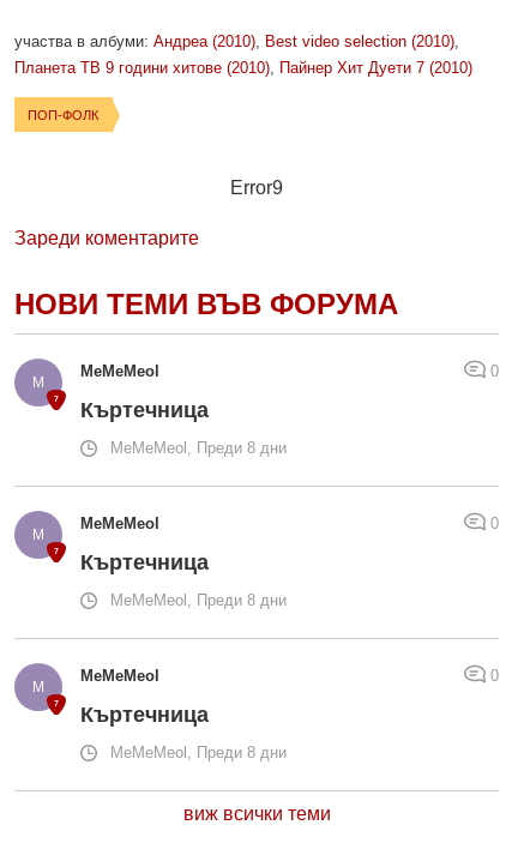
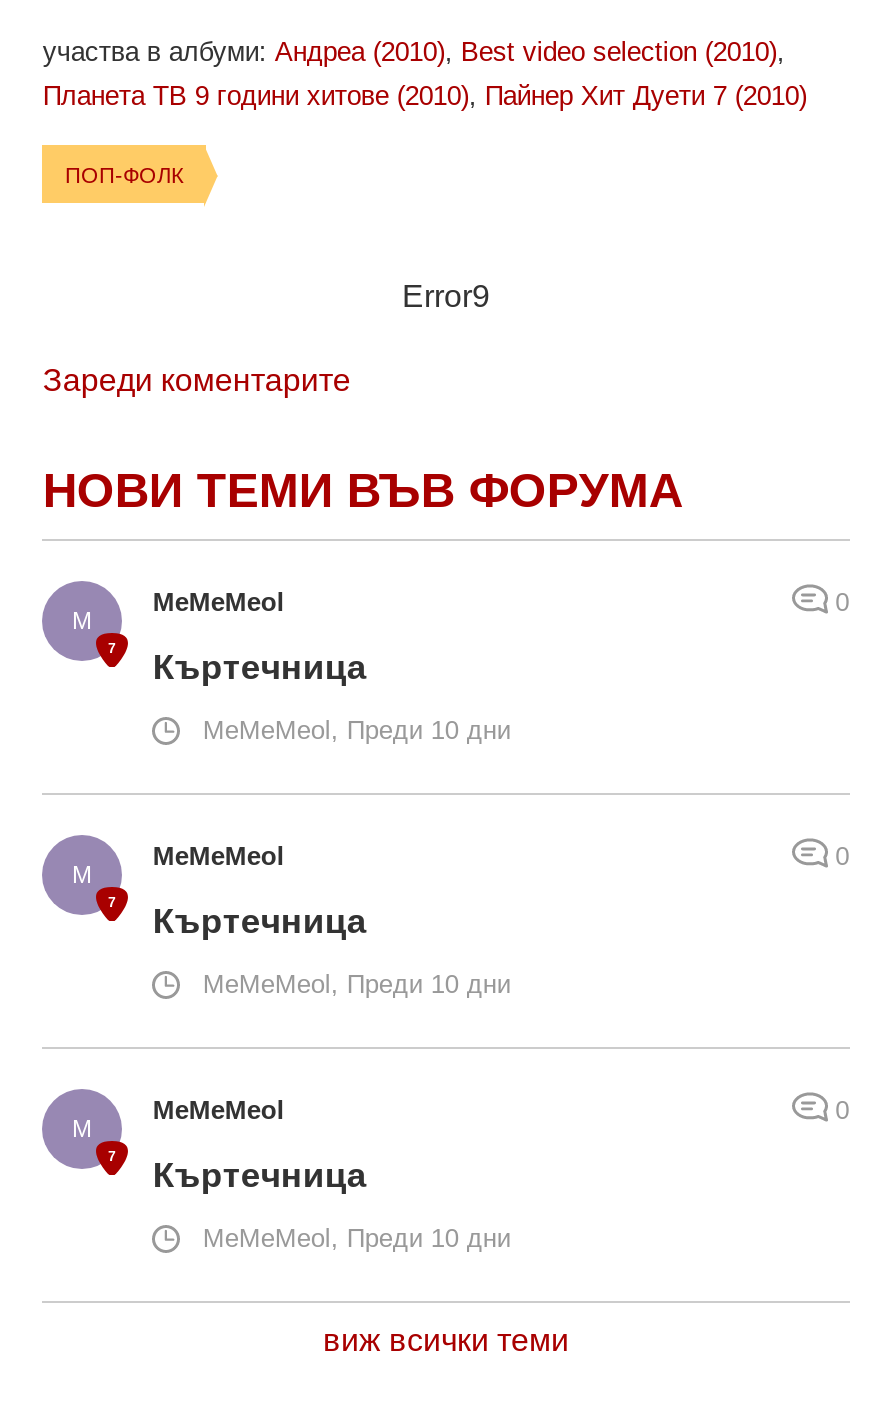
[111,438,287,456] MeMeMeol, Преди 8 дни -> [203,714,511,744] MeMeMeol, Преди 10 дни
[111,591,287,609] MeMeMeol, Преди 8 дни -> [203,968,511,998] MeMeMeol, Преди 10 дни
[111,743,287,761] MeMeMeol, Преди 8 дни -> [203,1222,511,1252] MeMeMeol, Преди 10 дни

